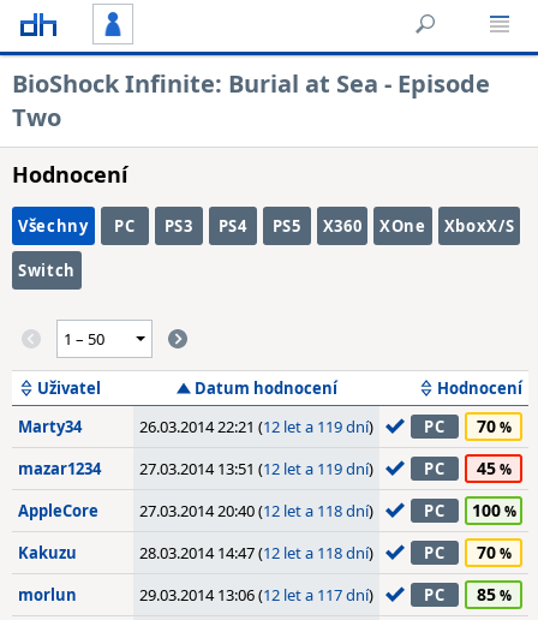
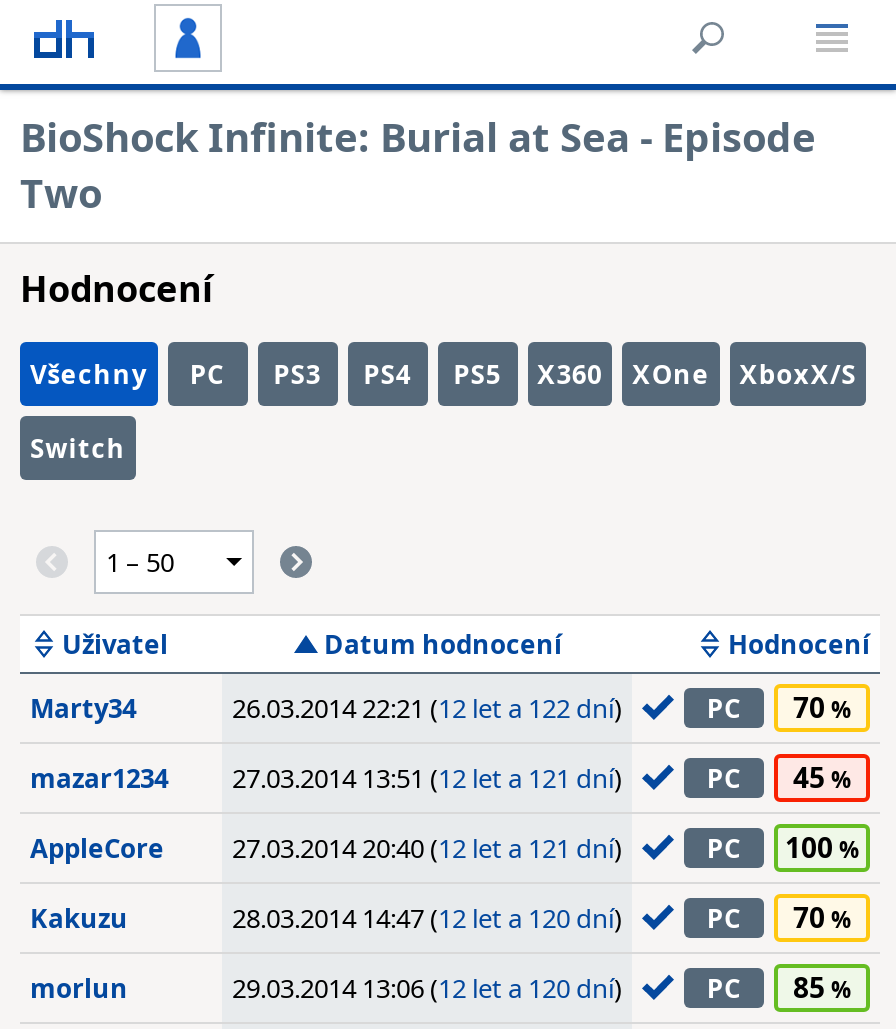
[139,416,373,437] 26.03.2014 22:21 (12 let a 119 dní) -> [232,690,622,726] 26.03.2014 22:21 (12 let a 122 dní)
[18,458,373,479] mazar1234 27.03.2014 13:51 (12 let a 119 dní) -> [30,760,622,796] mazar1234 27.03.2014 13:51 (12 let a 121 dní)
[18,500,373,521] AppleCore 27.03.2014 20:40 (12 let a 118 dní) -> [30,830,622,866] AppleCore 27.03.2014 20:40 (12 let a 121 dní)
[139,542,373,564] 28.03.2014 14:47 (12 let a 118 dní) -> [232,900,622,936] 28.03.2014 14:47 (12 let a 120 dní)
[139,584,373,606] 29.03.2014 13:06 (12 let a 117 dní) -> [232,970,622,1006] 29.03.2014 13:06 (12 let a 120 dní)

